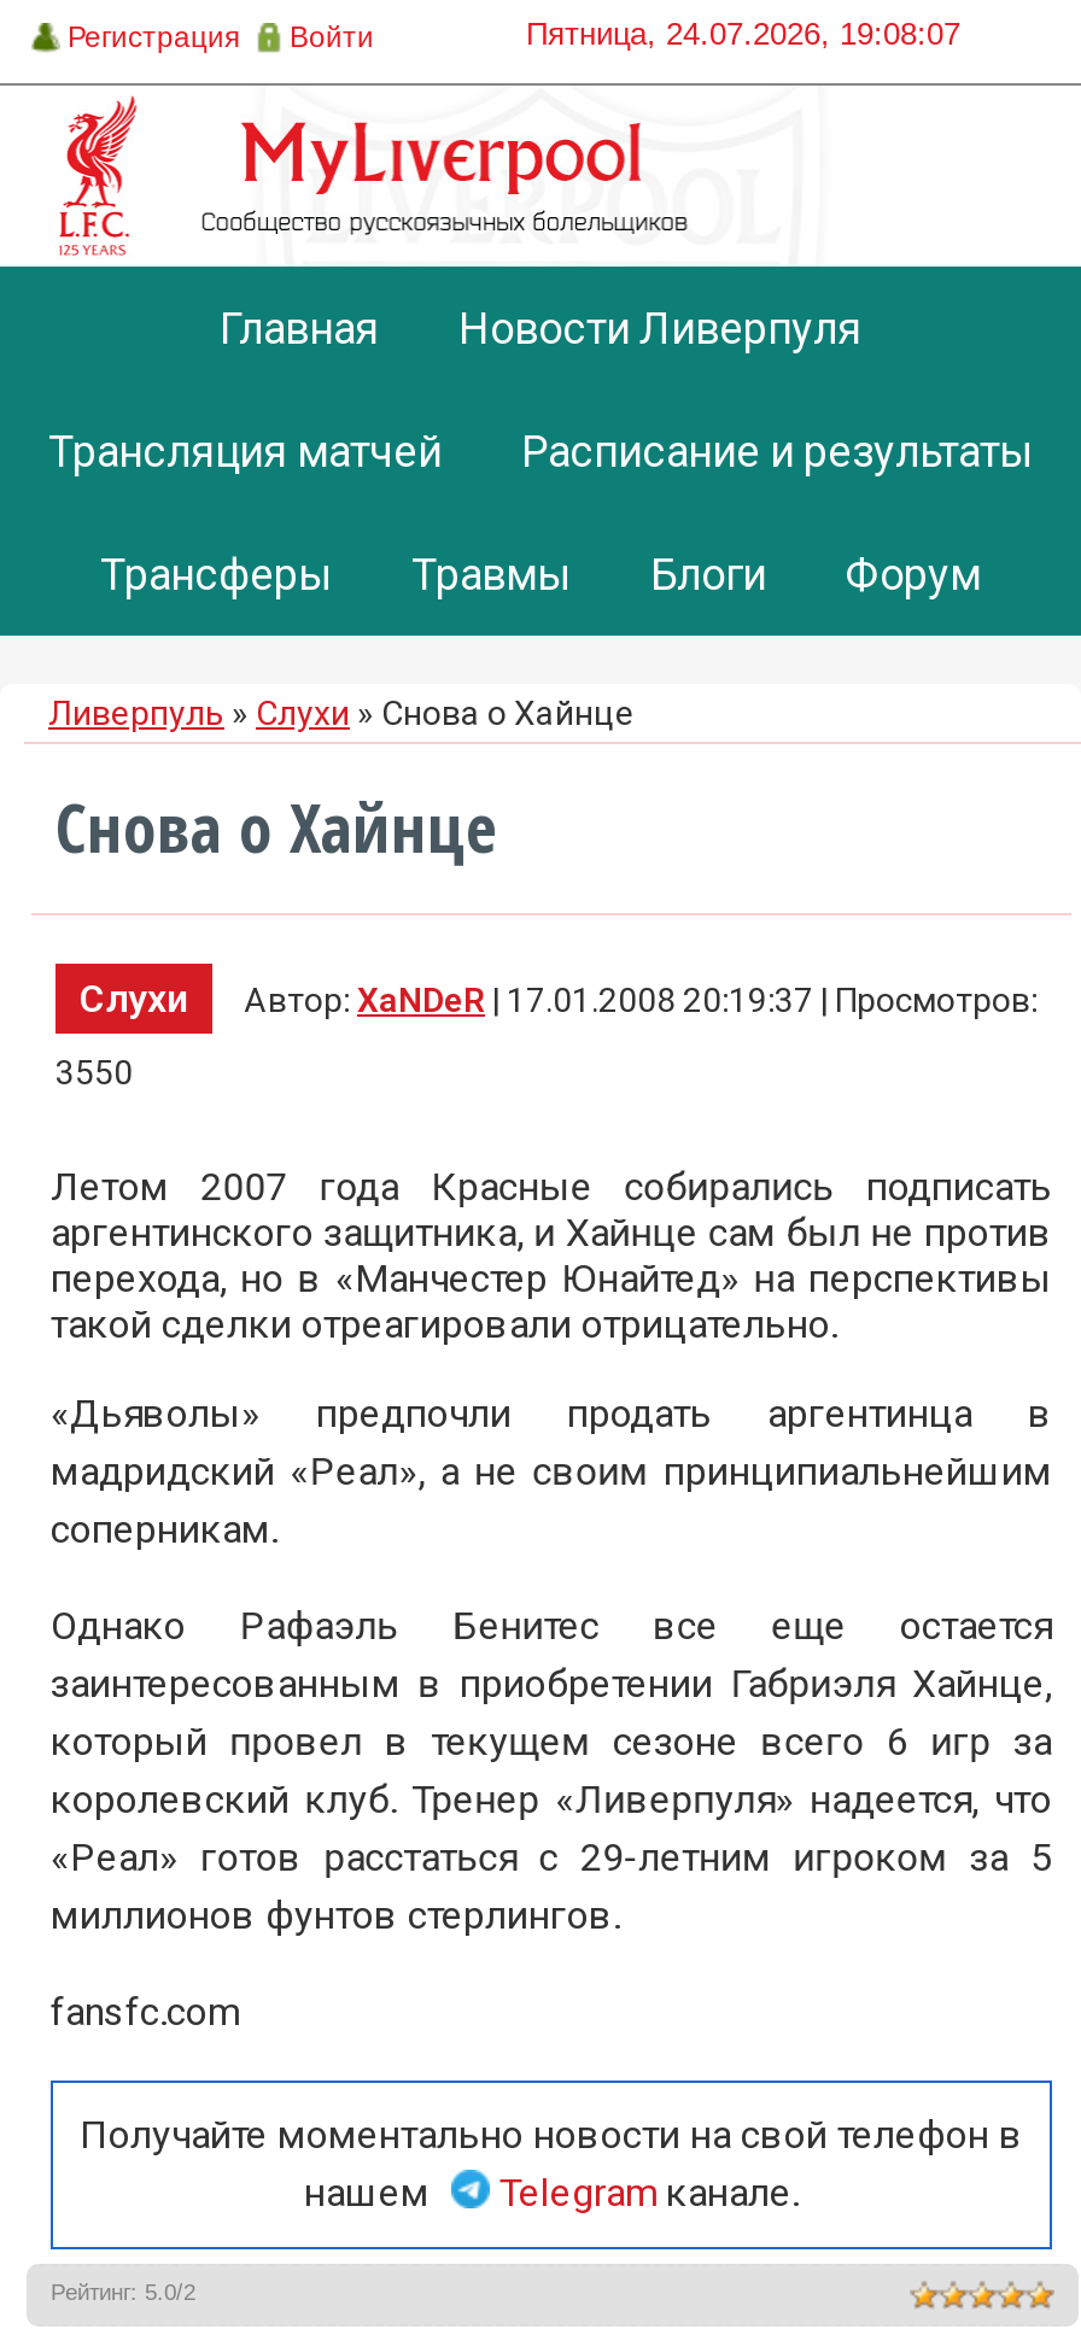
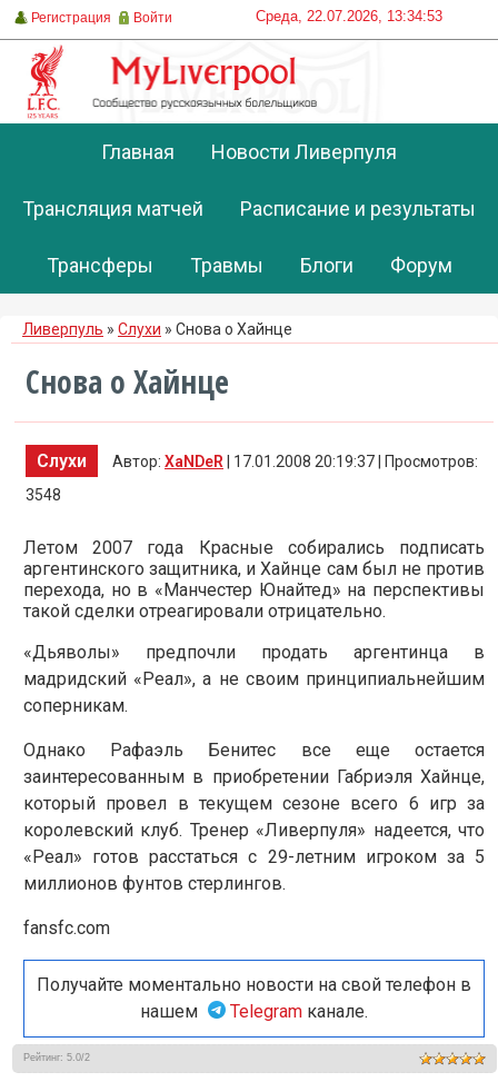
[526,16,960,52] Пятница, 24.07.2026, 19:08:07 -> [256,8,442,24] Среда, 22.07.2026, 13:34:53
[55,1053,133,1092] 3550 -> [26,486,61,504] 3548

